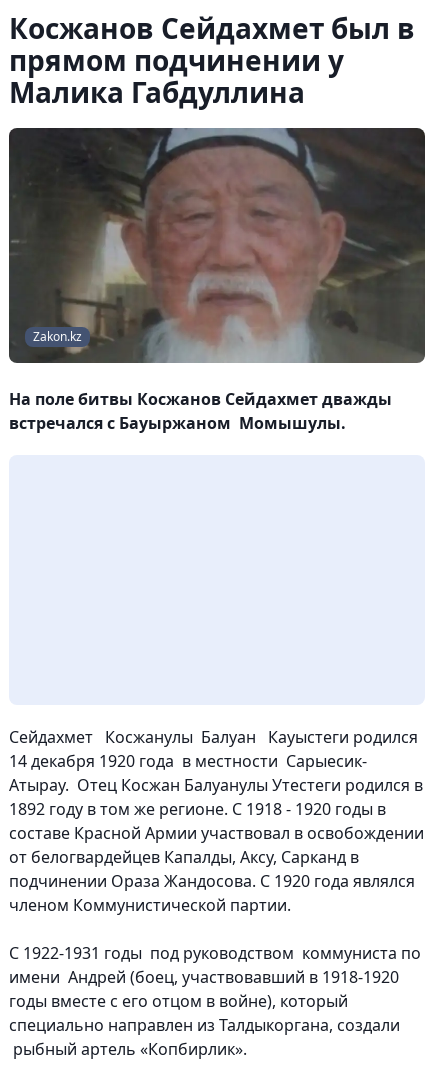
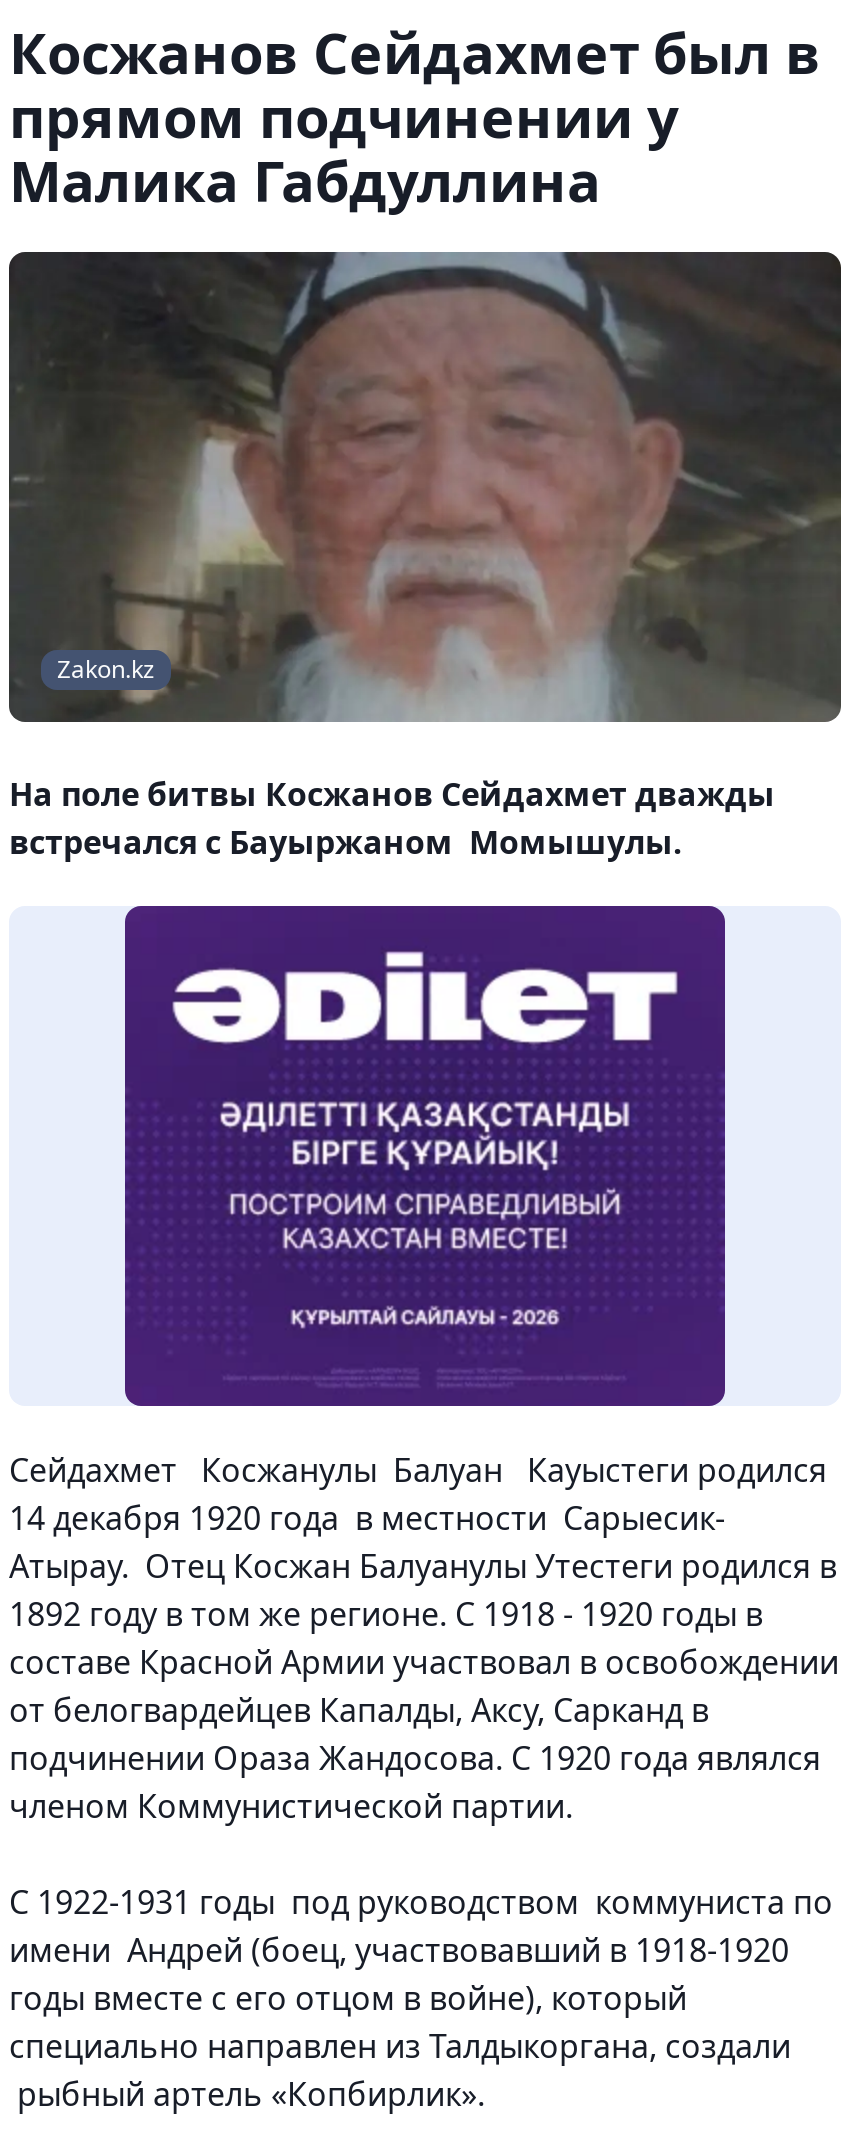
none -> [123,904,727,1408] [image]

